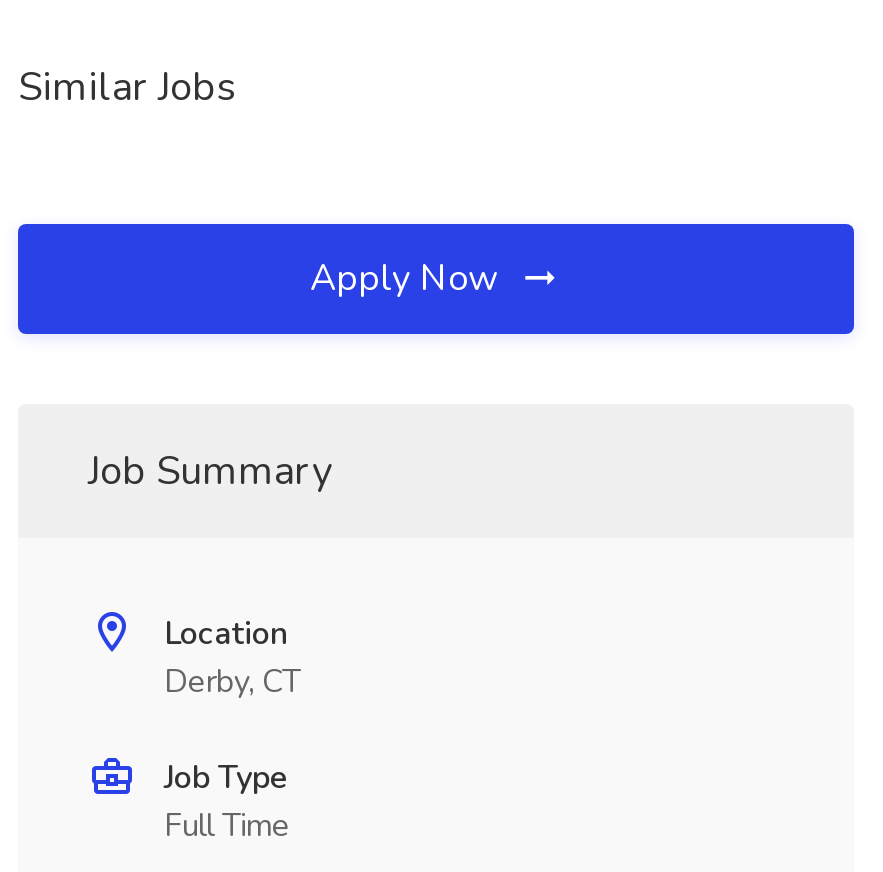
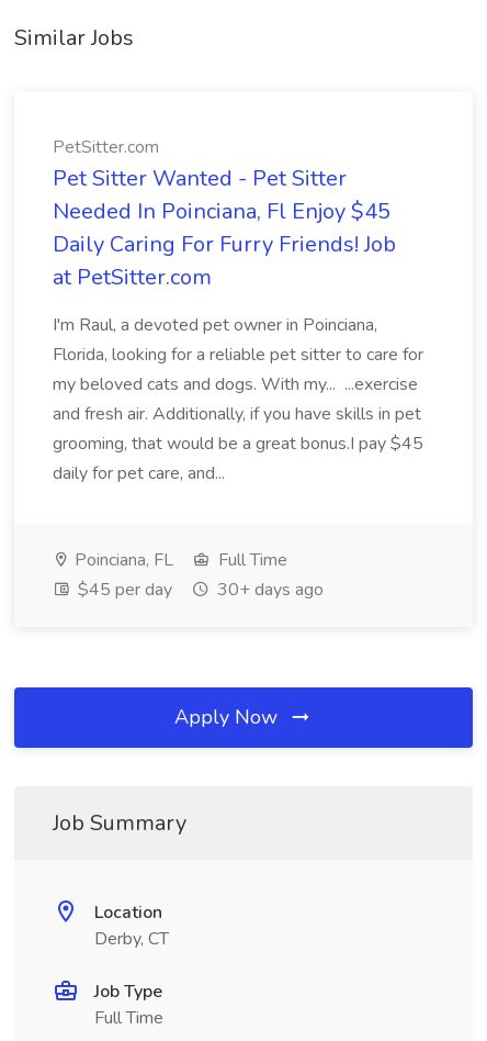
none -> [53,135,423,485] PetSitter.com | Pet Sitter Wanted - Pet Sitter | Needed In Poinciana, Fl Enjoy $45 | Daily Caring For Furry Friends! Job | at PetSitter.com | I'm Raul, a devoted pet owner in Poinciana, | Florida, looking for a reliable pet sitter to care for | my beloved cats and dogs. With my... ...exercise | and fresh air. Additionally, if you have skills in pet | grooming, that would be a great bonus.I pay $45 | daily for pet care, and...
none -> [70,548,324,602] Poinciana, FL | Full Time | $45 per day | 30+ days ago

